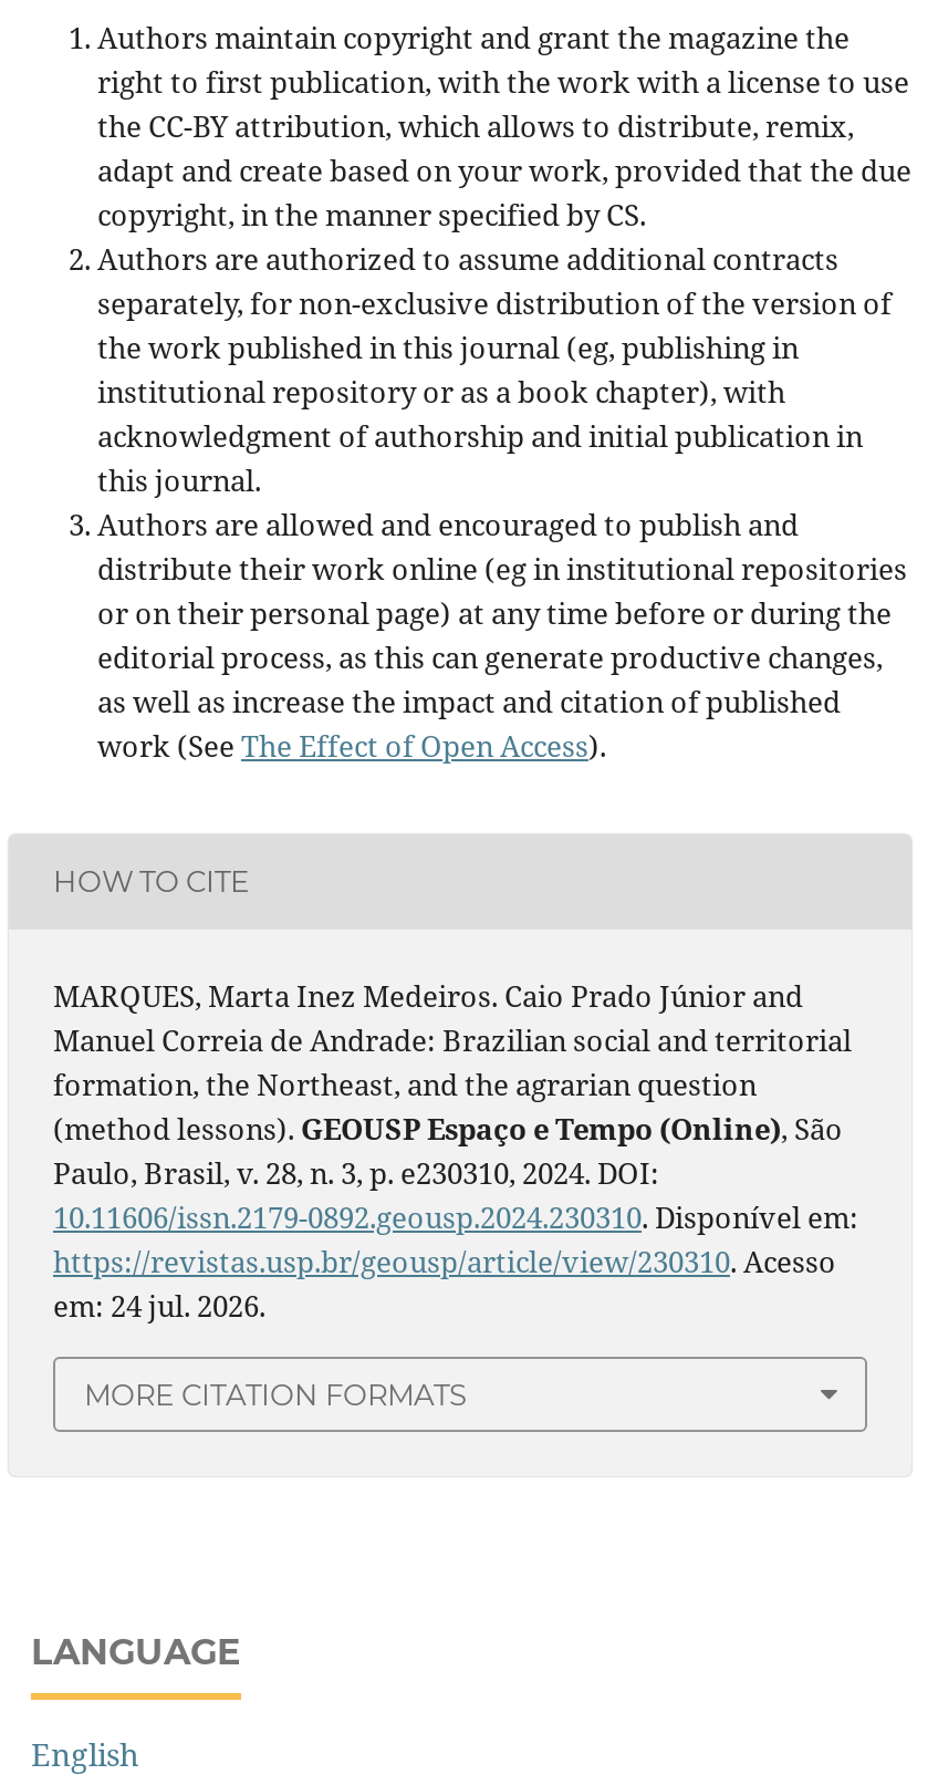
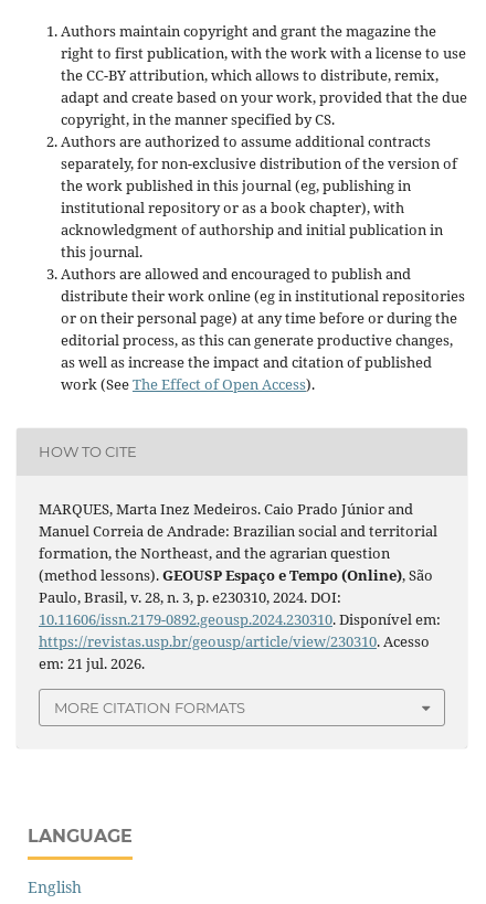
[53,1285,265,1325] em: 24 jul. 2026. -> [39,653,145,673] em: 21 jul. 2026.

